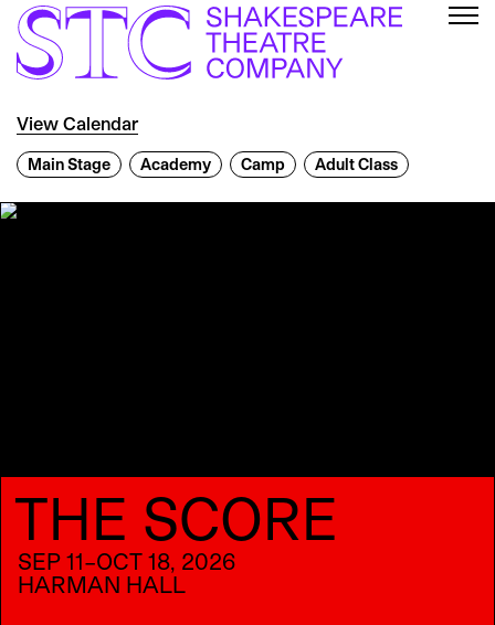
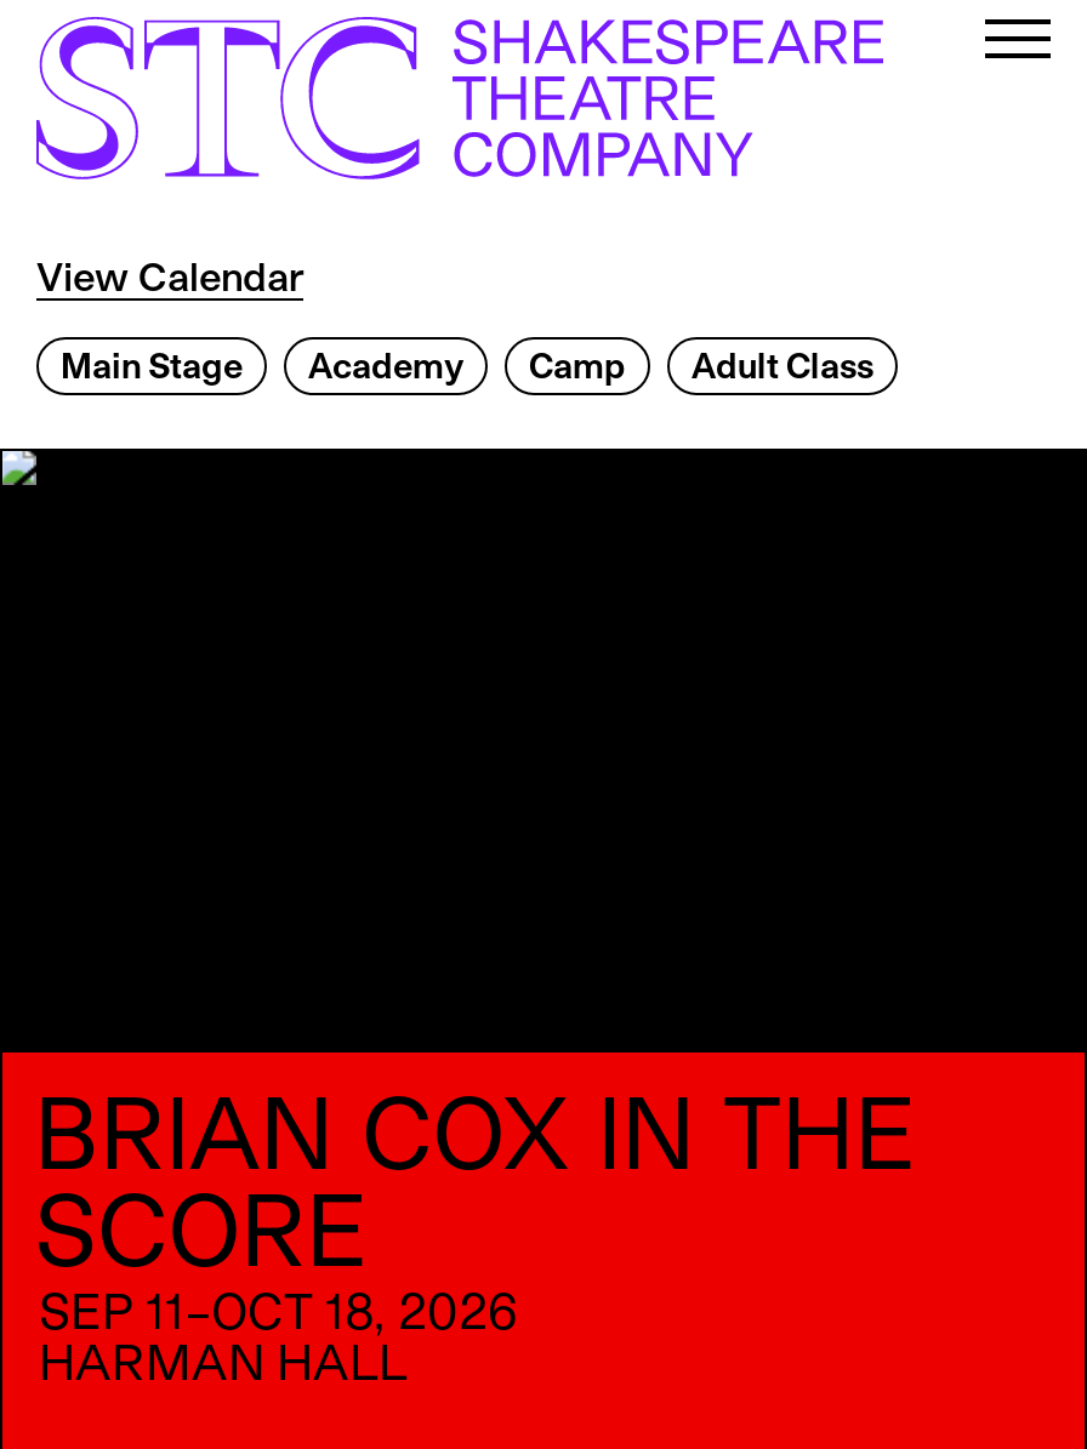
[15,483,337,551] THE SCORE -> [34,1069,915,1285] BRIAN COX IN THE | SCORE

